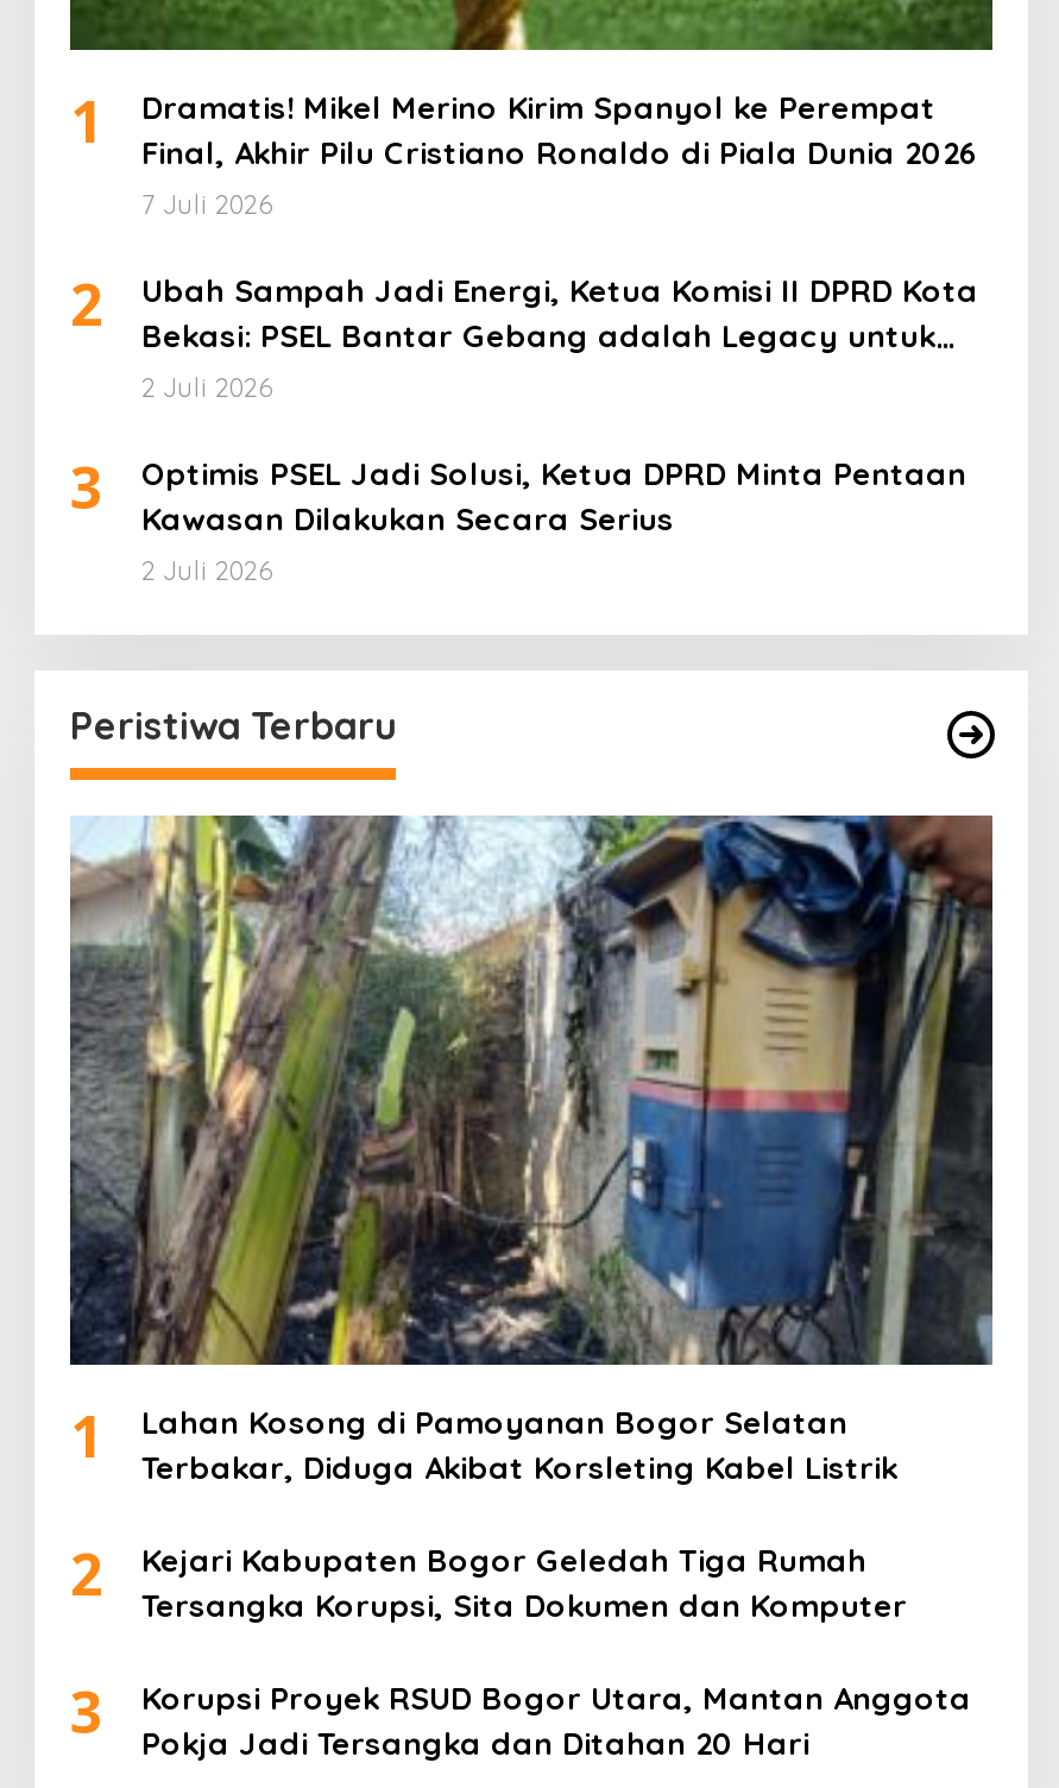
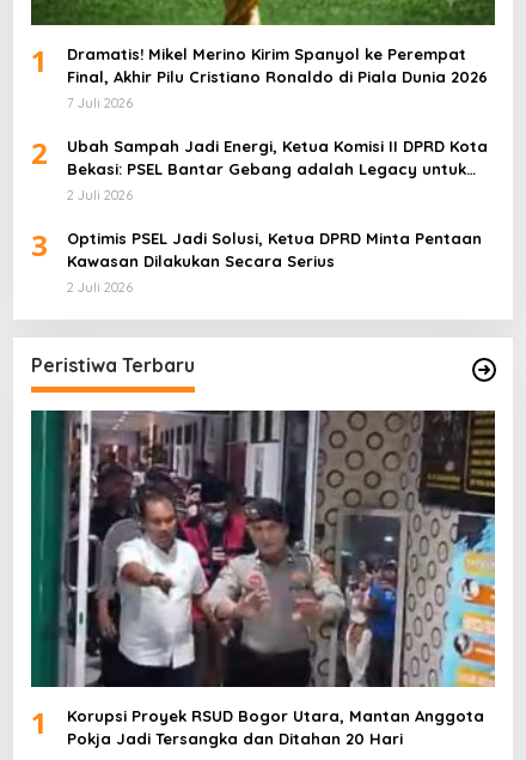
[68,813,995,1367] [image] -> [30,409,496,688] [image]
[70,1402,907,1749] Lahan Kosong di Pamoyanan Bogor Selatan | Terbakar, Diduga Akibat Korsleting Kabel Listrik | 2 | Kejari Kabupaten Bogor Geledah Tiga Rumah | Tersangka Korupsi, Sita Dokumen dan Komputer | 3 -> none

